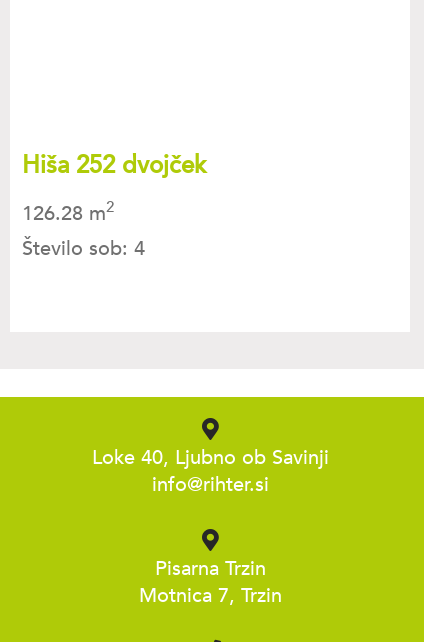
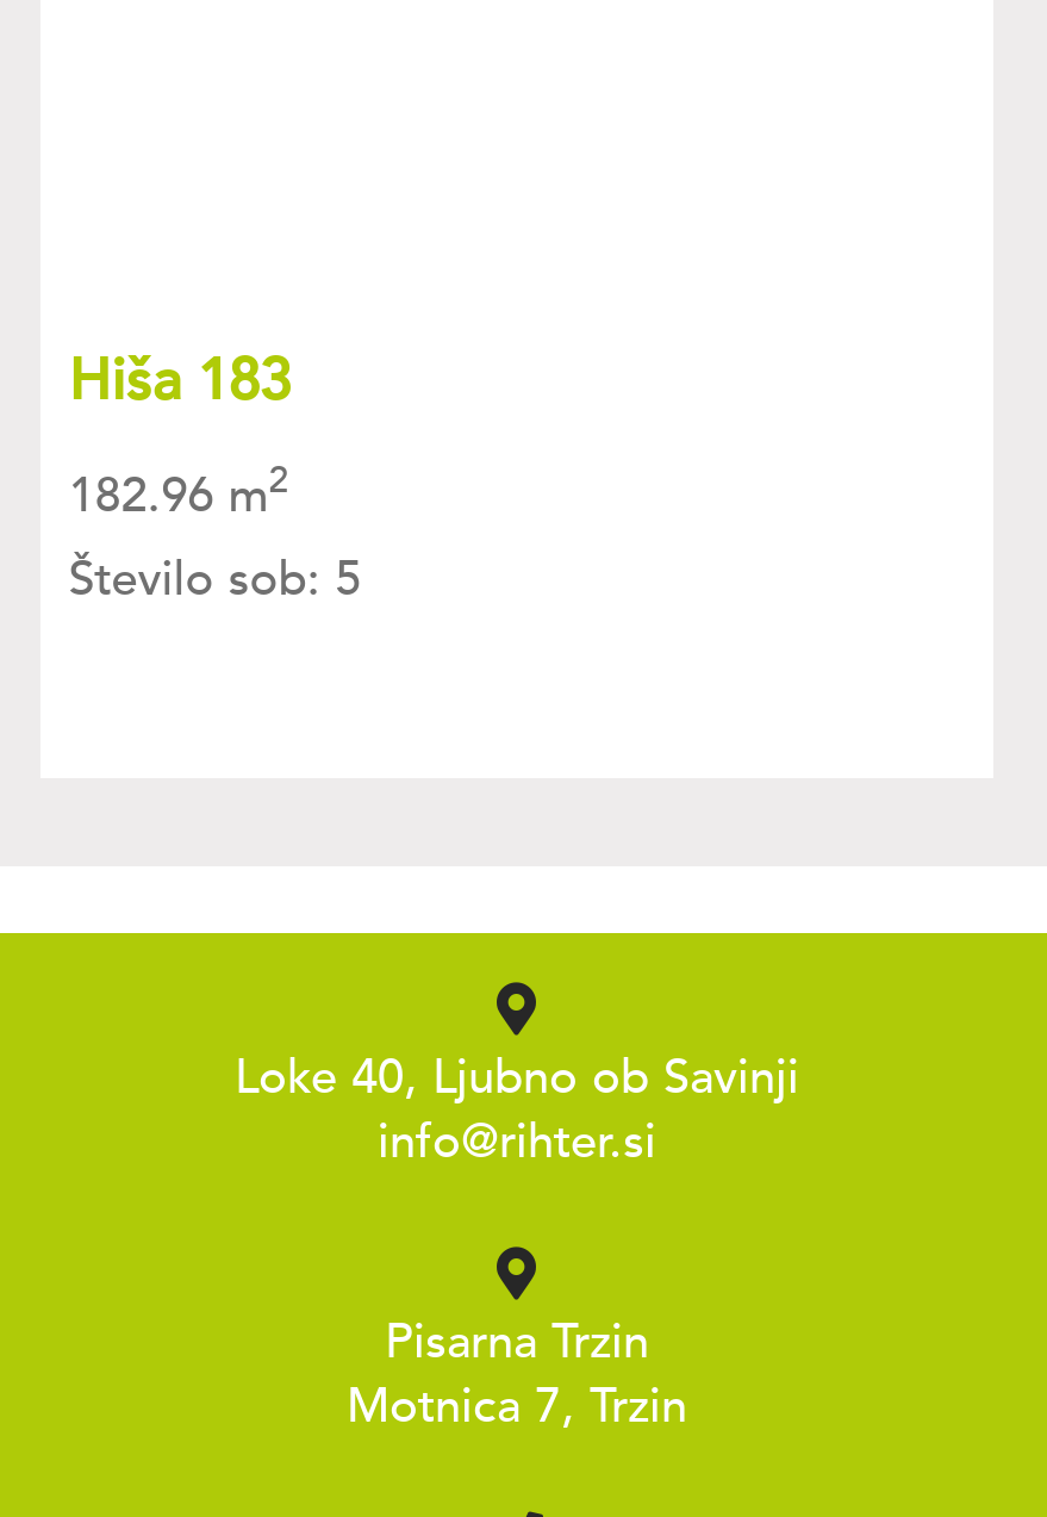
[22,148,206,181] Hiša 252 dvojček -> [68,341,290,419] Hiša 183
[22,197,145,261] 126.28 m2 | Število sob: 4 -> [68,456,361,610] 182.96 m2 | Število sob: 5

